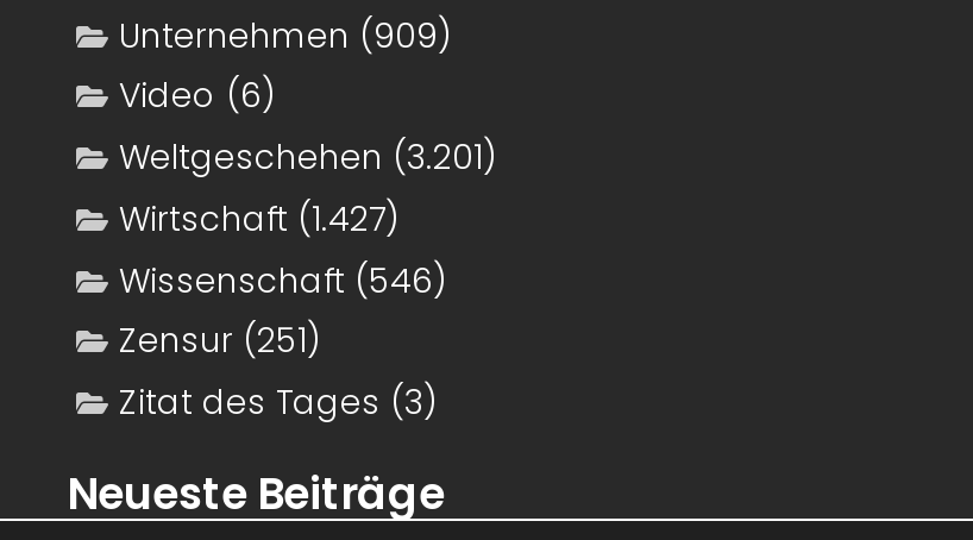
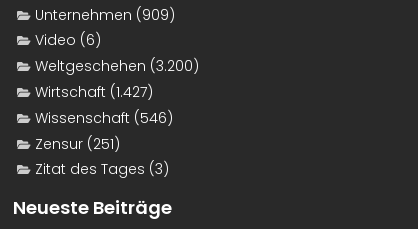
[119,134,497,182] Weltgeschehen (3.201) -> [35,56,199,76] Weltgeschehen (3.200)

